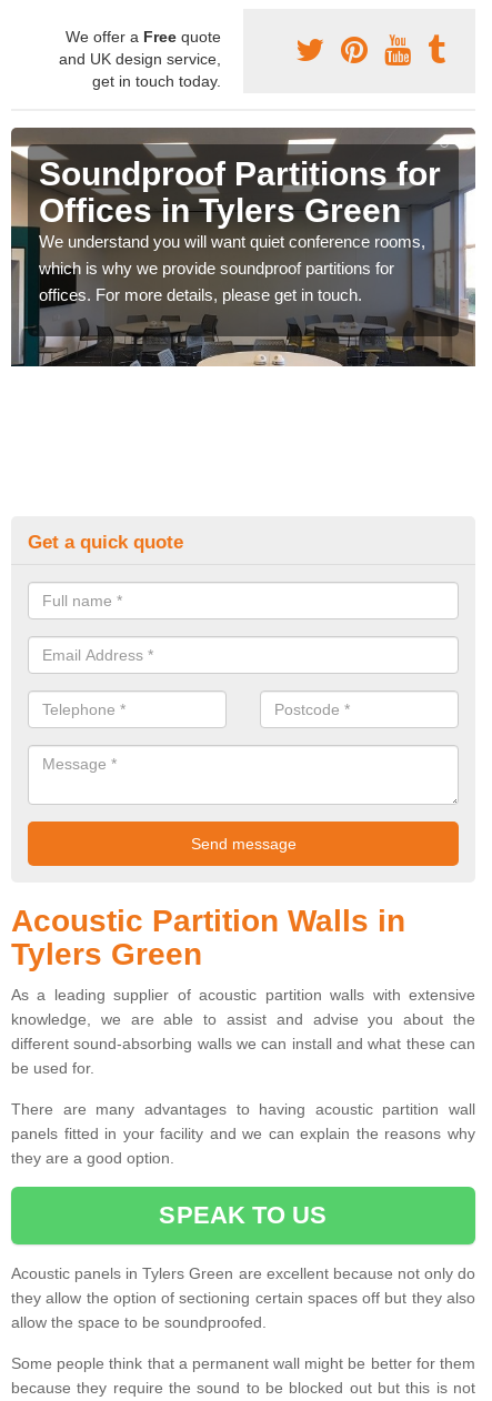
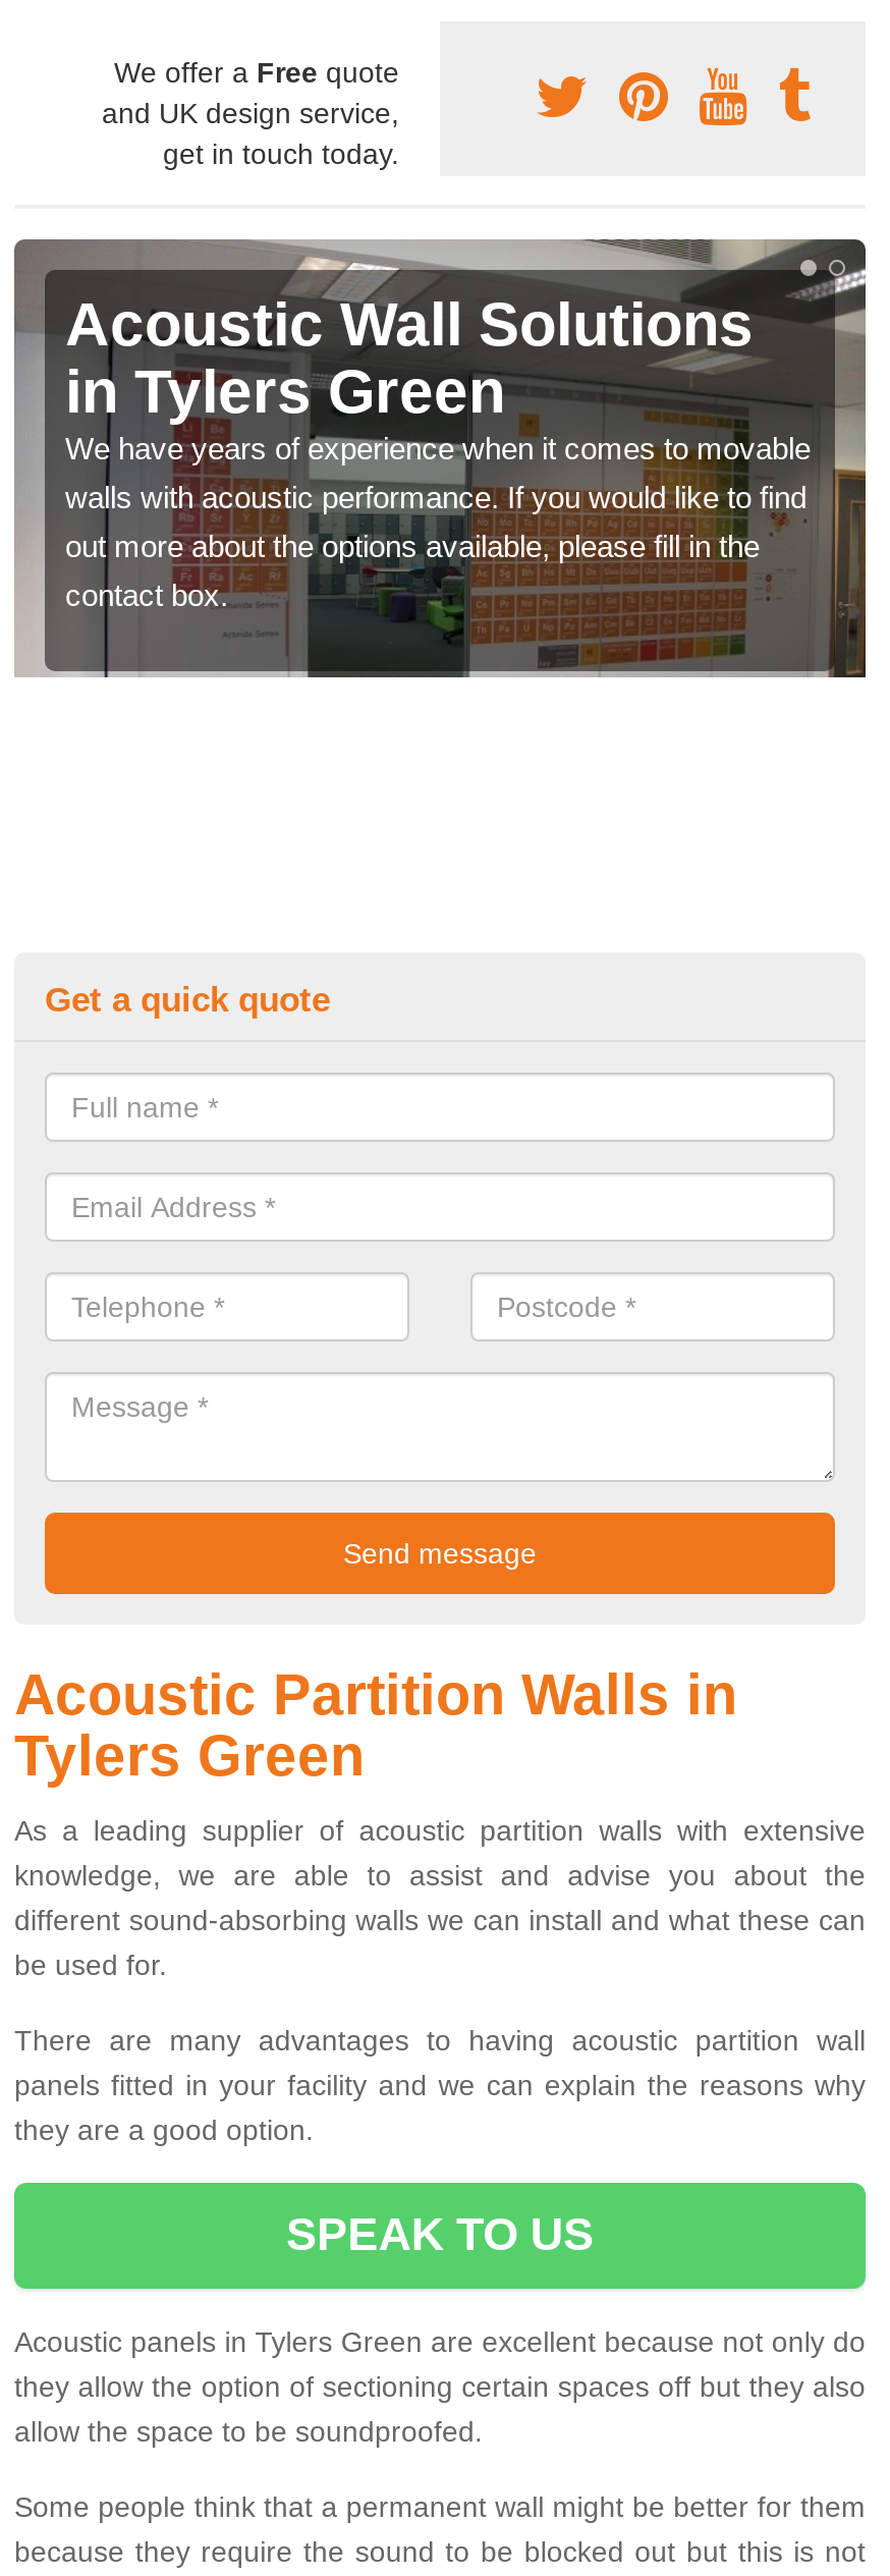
[11,128,476,367] [image] | Soundproof Partitions for | Offices in Tylers Green | We understand you will want quiet conference rooms, | which is why we provide soundproof partitions for | offices. For more details, please get in touch. -> [14,239,868,679] [image] | Acoustic Wall Solutions | in Tylers Green | We have years of experience when it comes to movable | walls with acoustic performance. If you would like to find | out more about the options available, please fill in the | contact box.

